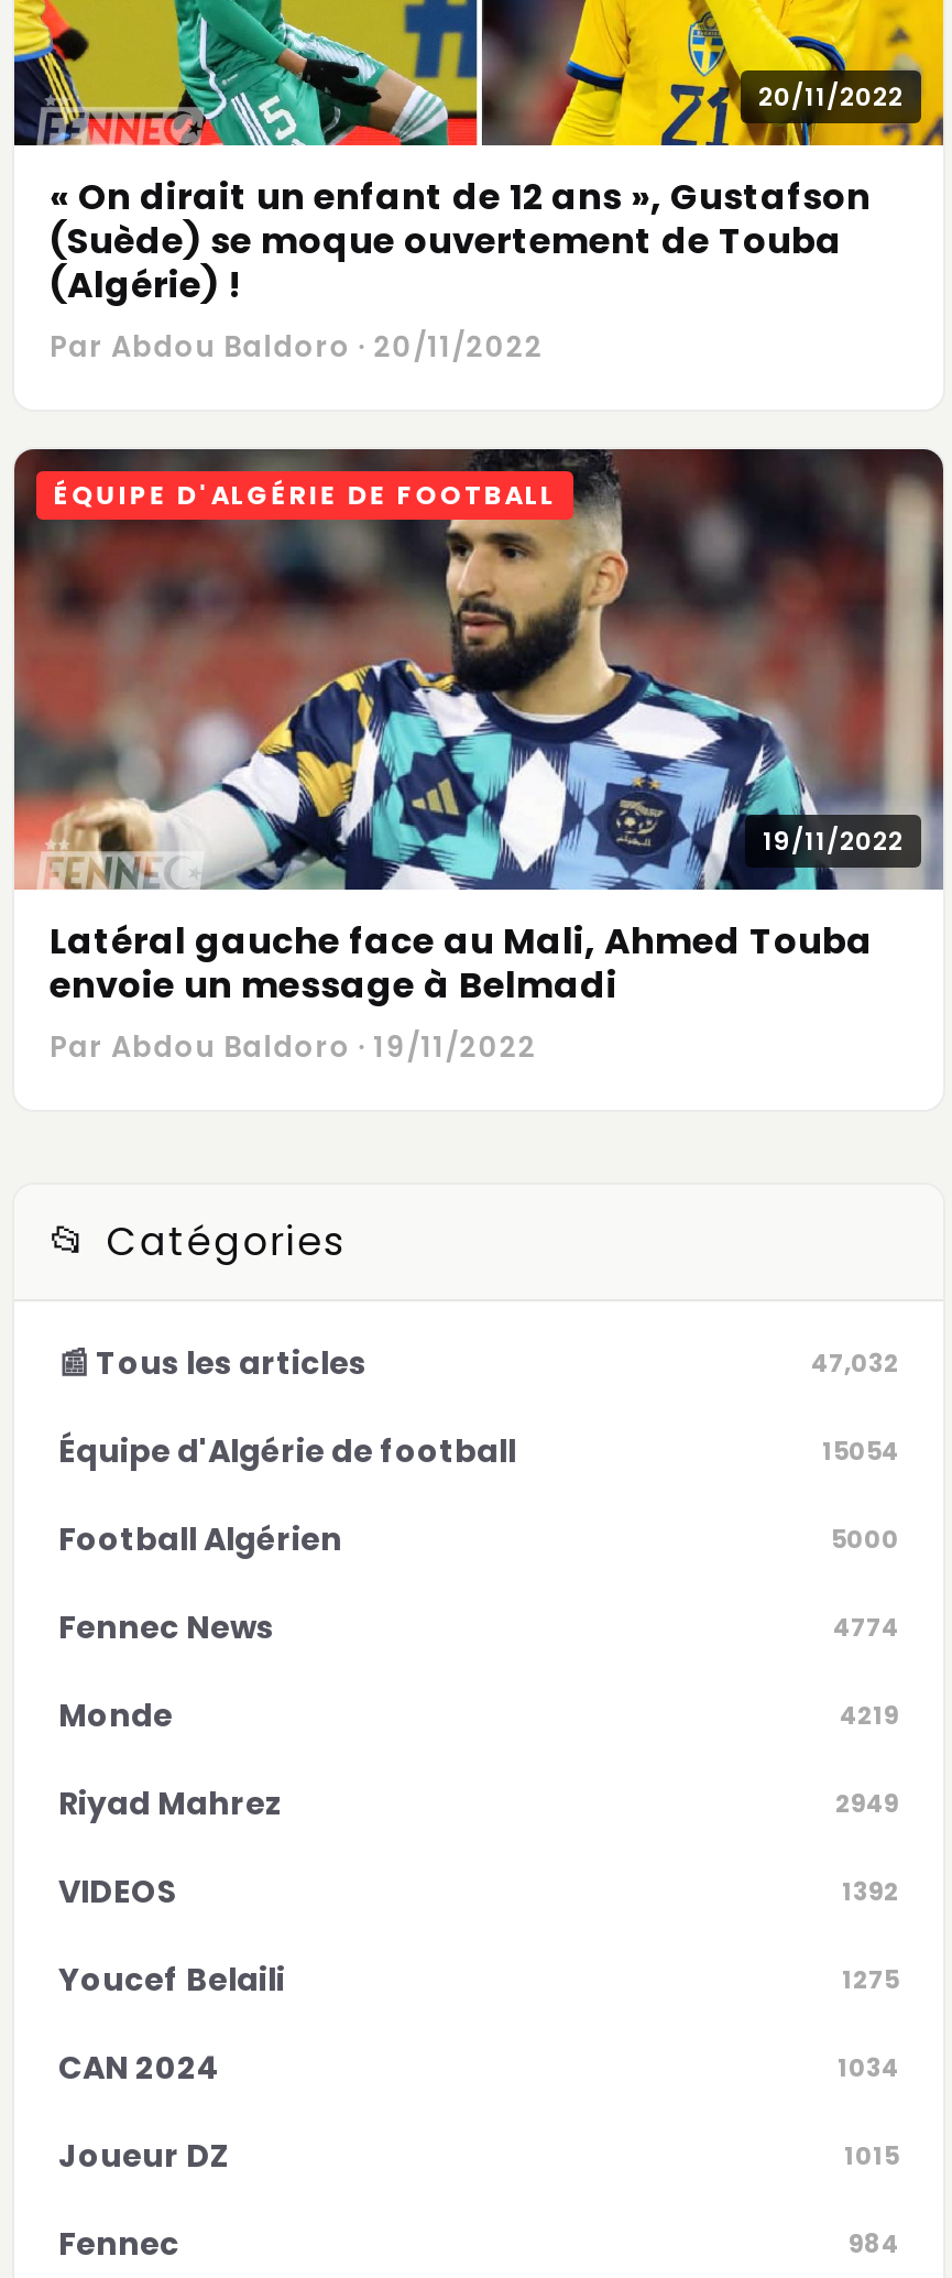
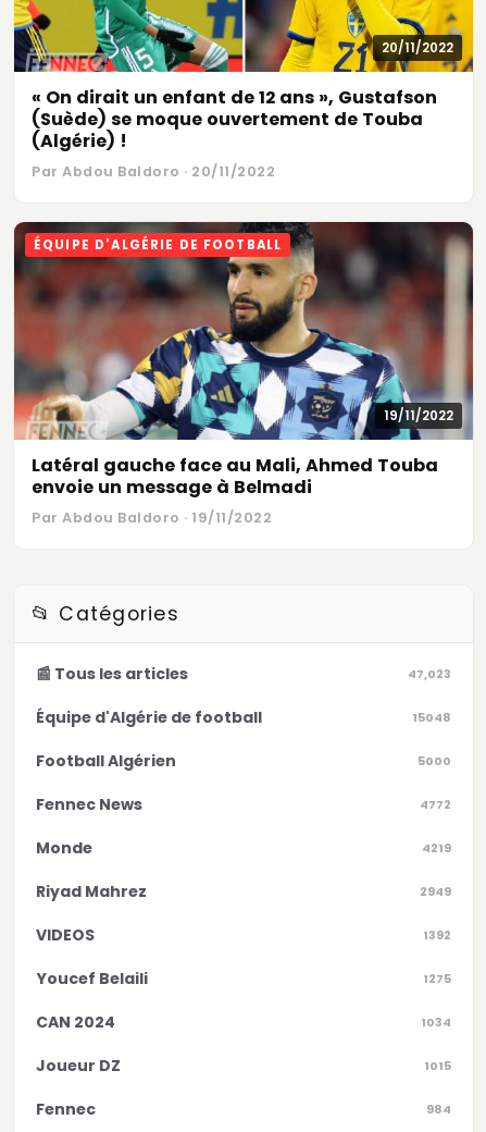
[811,1344,899,1380] 47,032 -> [408,665,451,682] 47,023
[822,1432,899,1468] 15054 -> [412,708,451,725] 15048
[833,1609,899,1644] 4774 -> [420,795,451,813] 4772

